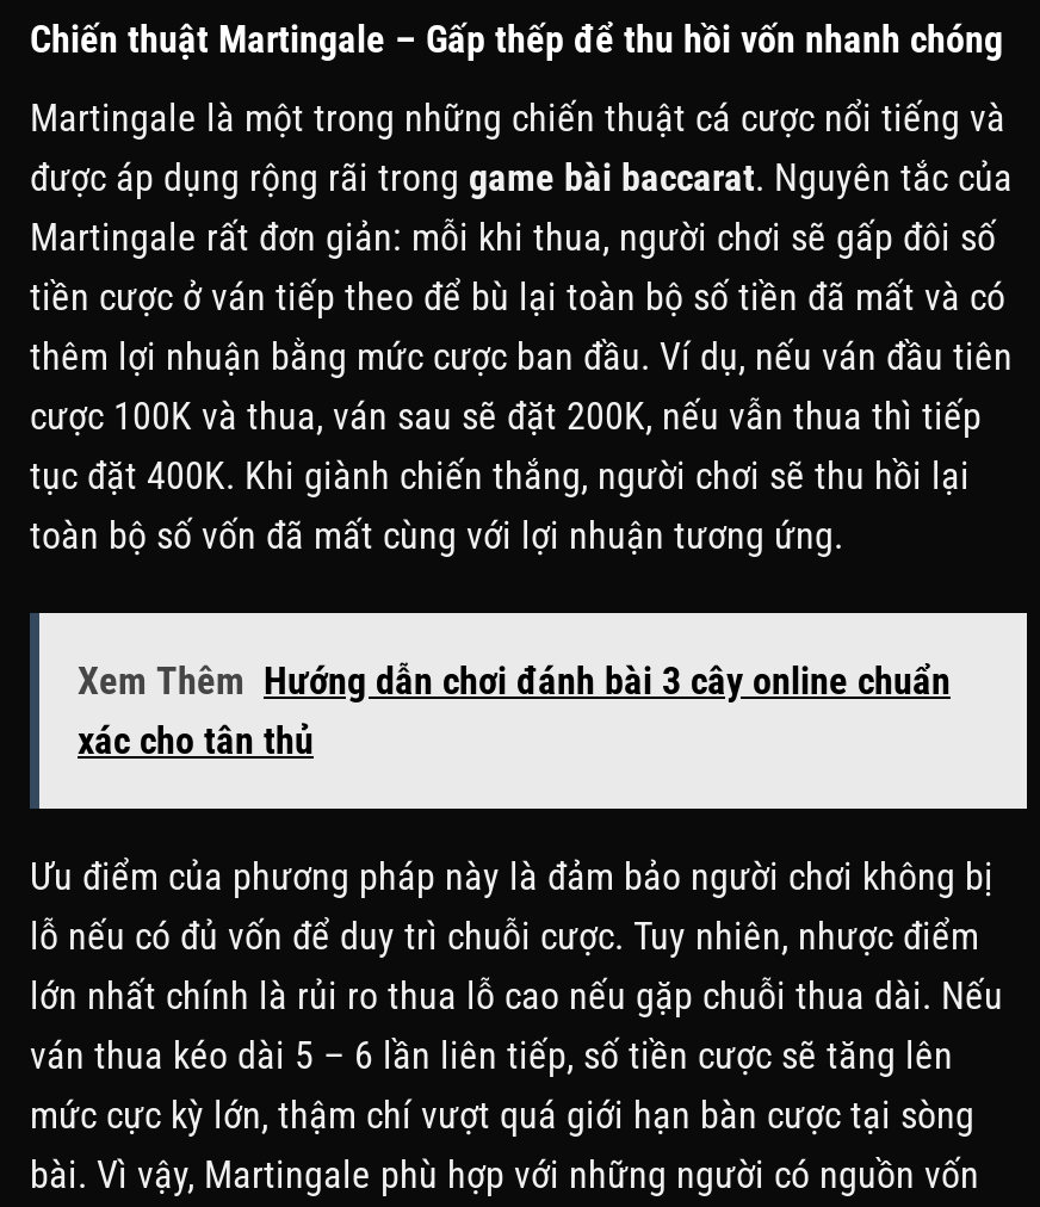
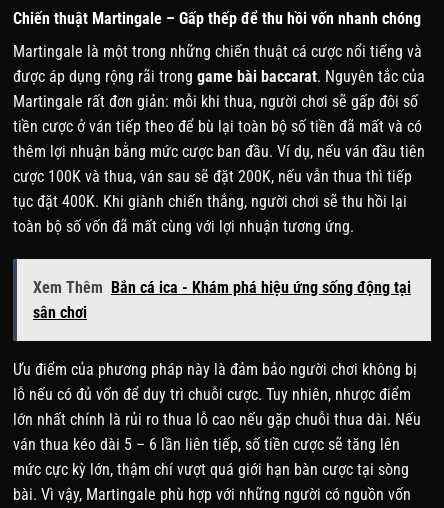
[78,659,951,764] Xem Thêm Hướng dẫn chơi đánh bài 3 cây online chuẩn | xác cho tân thủ -> [33,278,411,322] Xem Thêm Bắn cá ica - Khám phá hiệu ứng sống động tại | sân chơi

